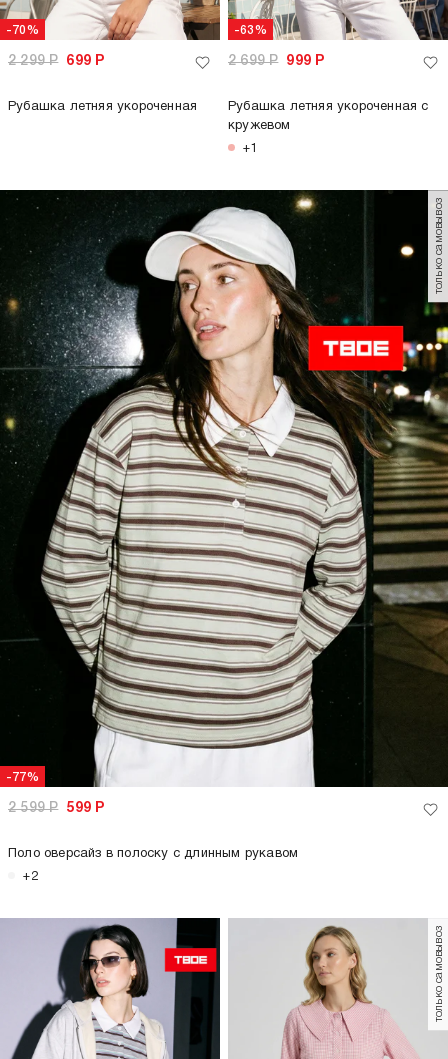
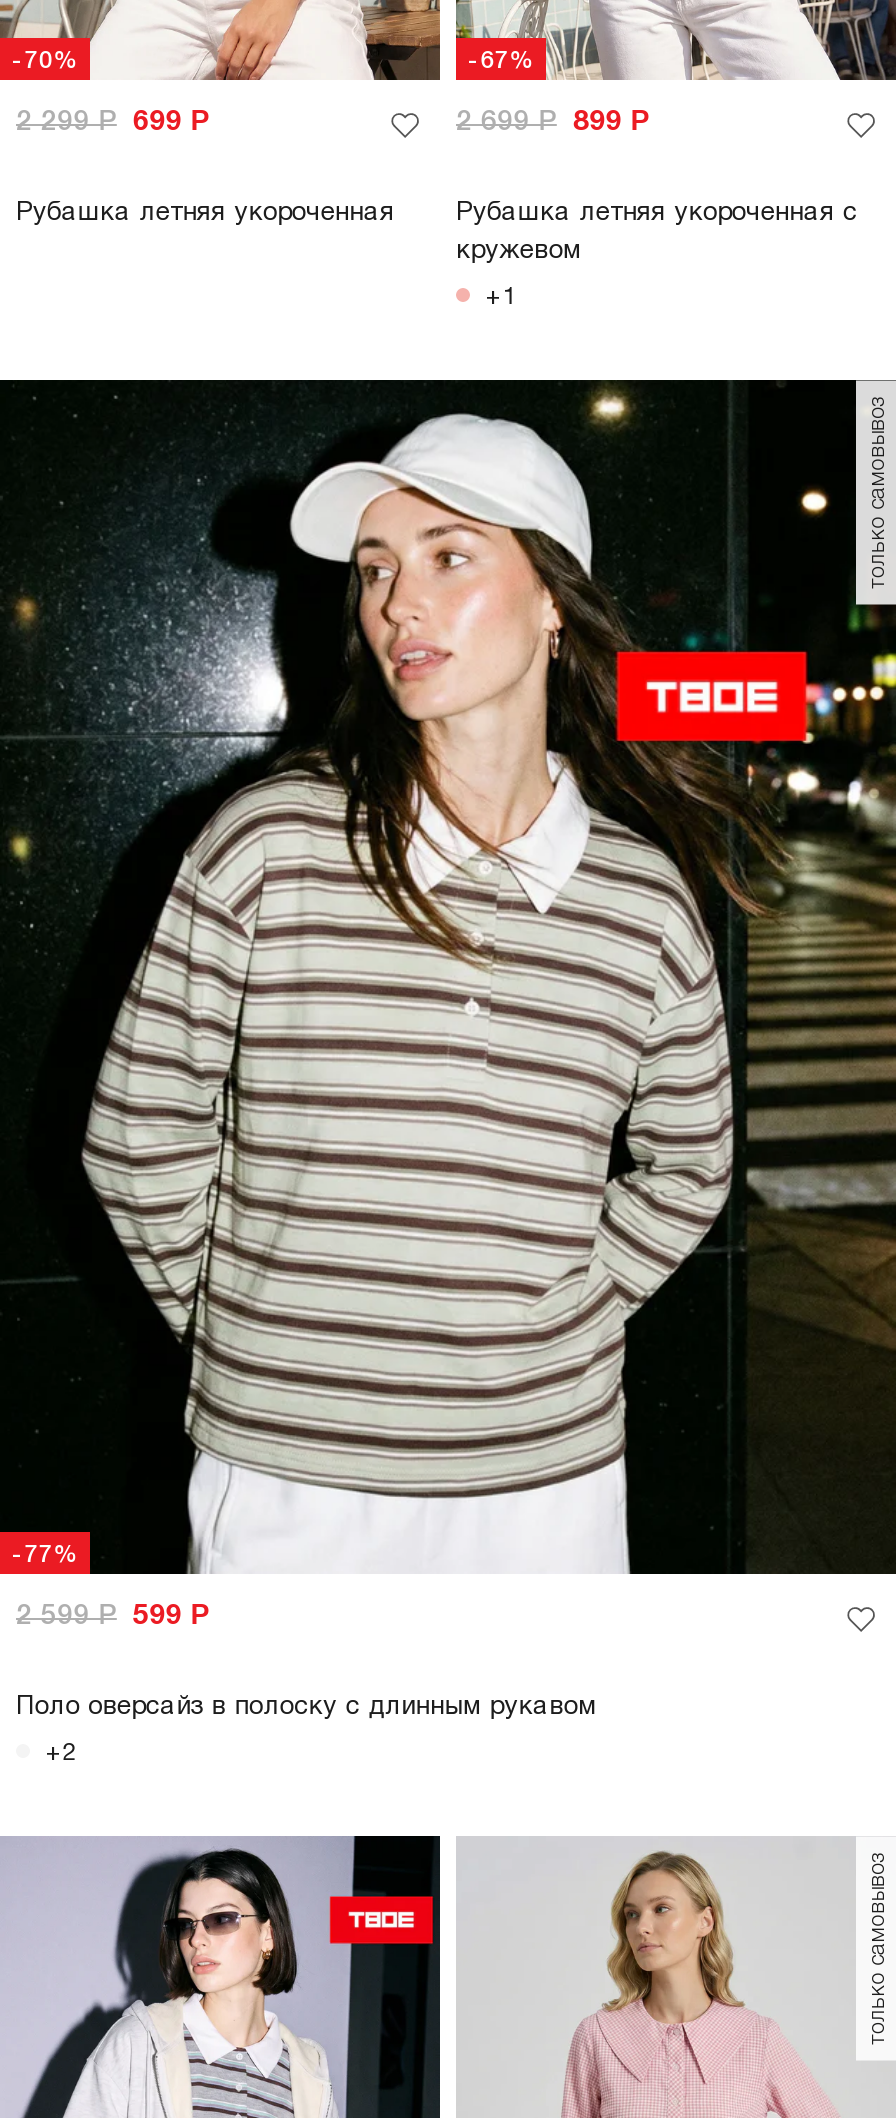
[234,25,267,36] -63% -> [468,50,534,72] -67%
[228,55,324,68] 2 699Р 999 Р -> [456,110,649,136] 2 699Р 899 Р

